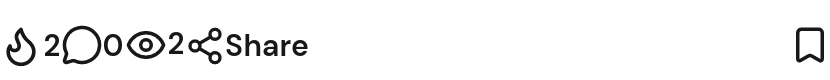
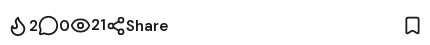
[43,24,309,65] 2 0 2 Share -> [29,15,168,35] 2 0 21 Share

